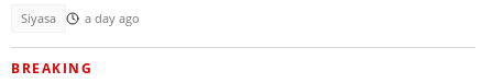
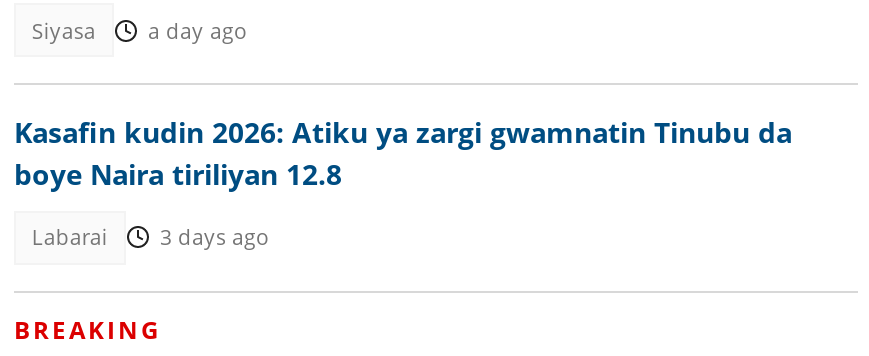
none -> [14,114,792,252] Kasafin kudin 2026: Atiku ya zargi gwamnatin Tinubu da | boye Naira tiriliyan 12.8 | Labarai | 3 days ago

